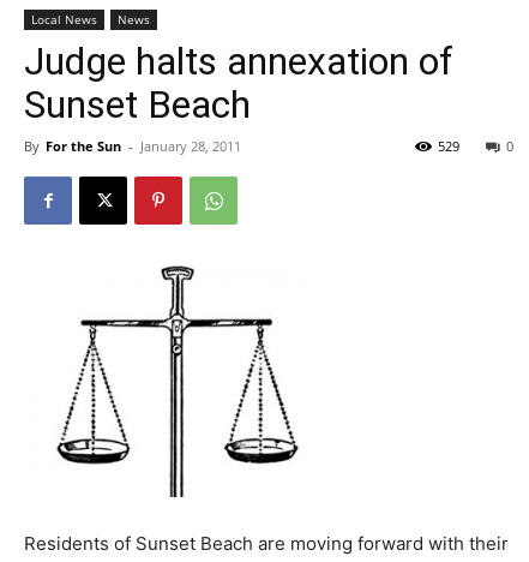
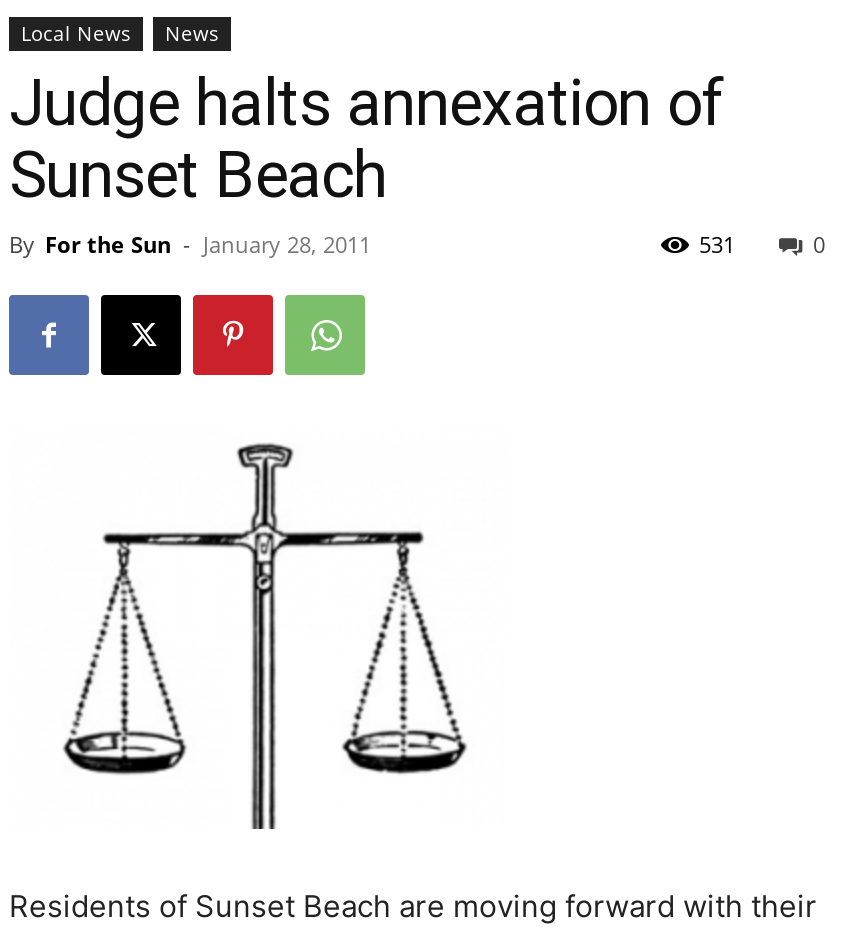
[438,137,459,155] 529 -> [699,230,735,260] 531

